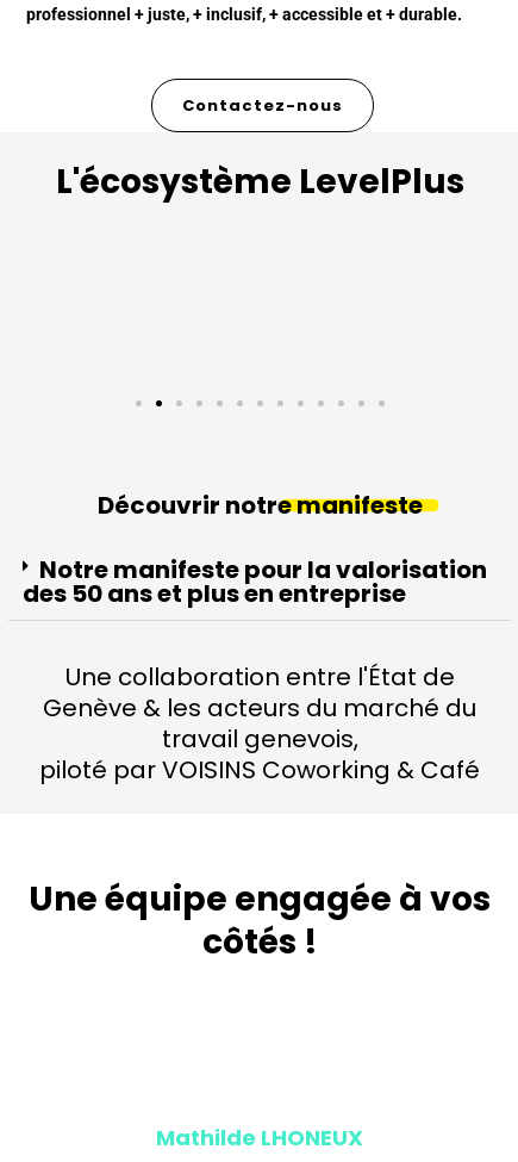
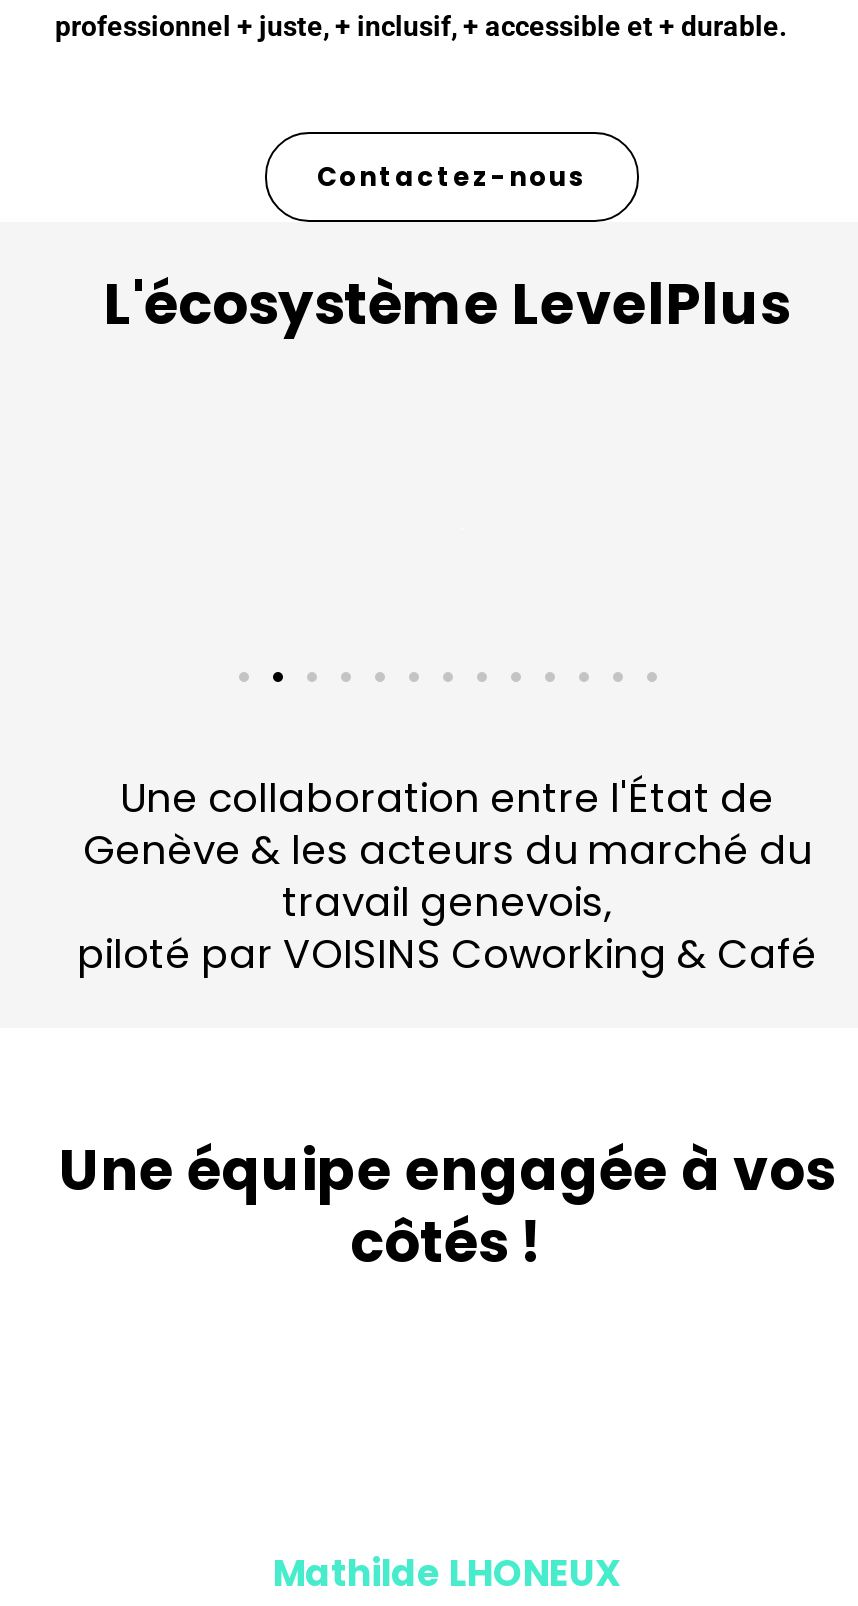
[23,488,487,610] Découvrir notre manifeste | Notre manifeste pour la valorisation | des 50 ans et plus en entreprise -> none

